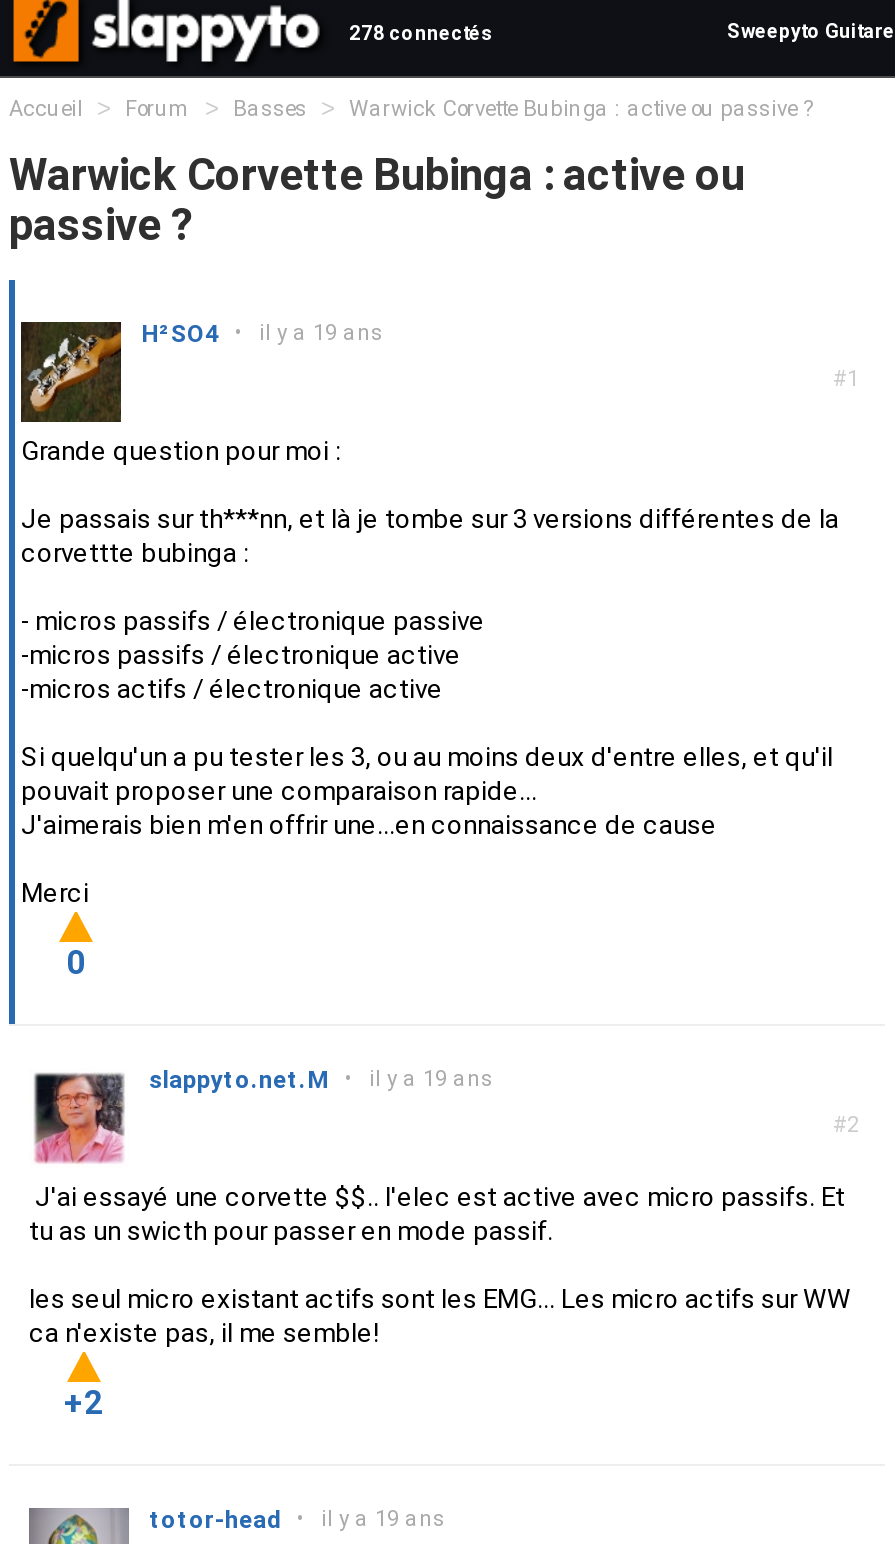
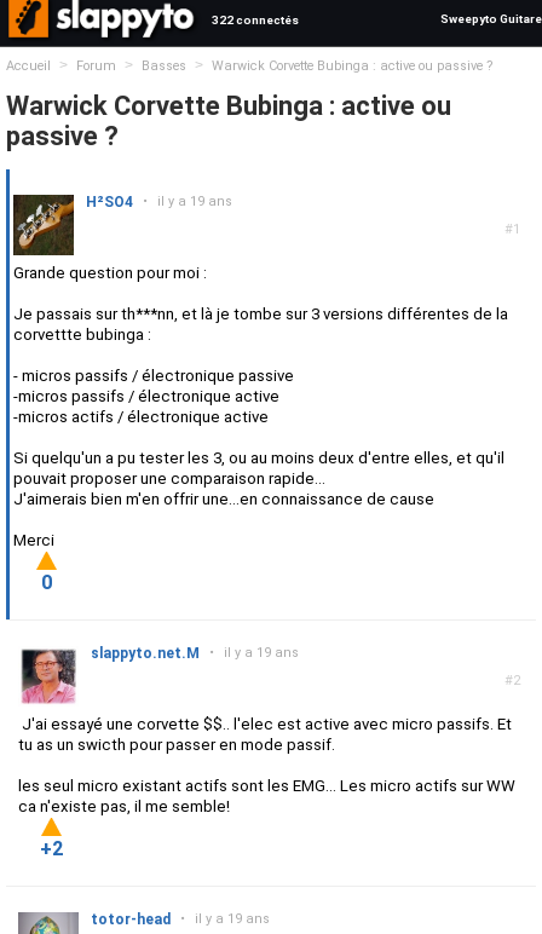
[349,22,493,44] 278 connectés -> [212,13,299,27] 322 connectés

